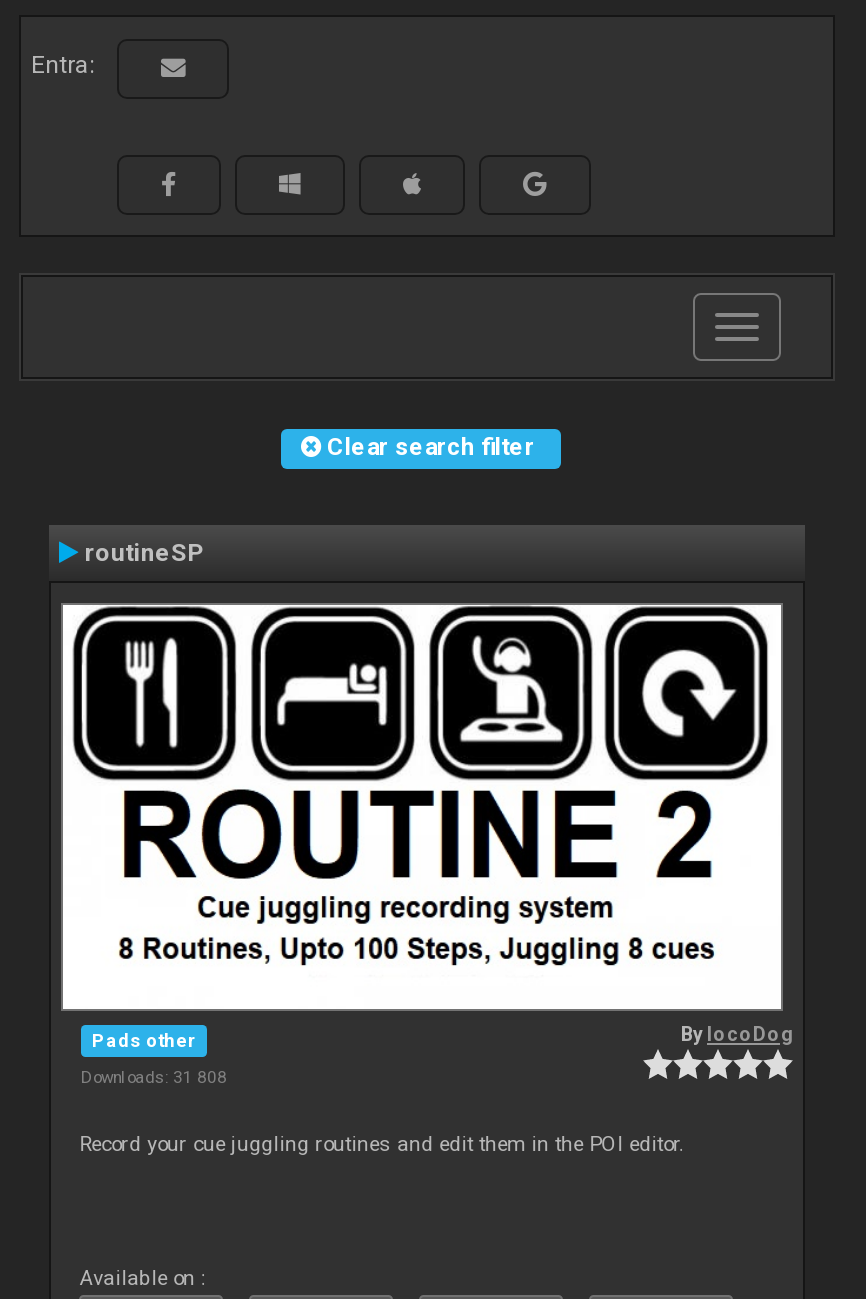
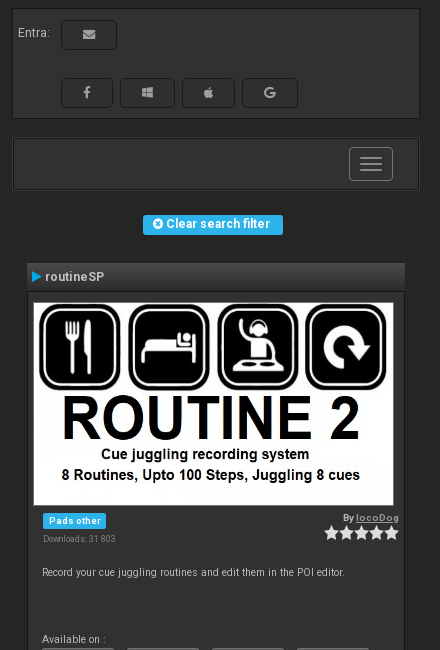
[81,1066,227,1086] Downloads: 31 808 -> [43,534,116,544] Downloads: 31 803

